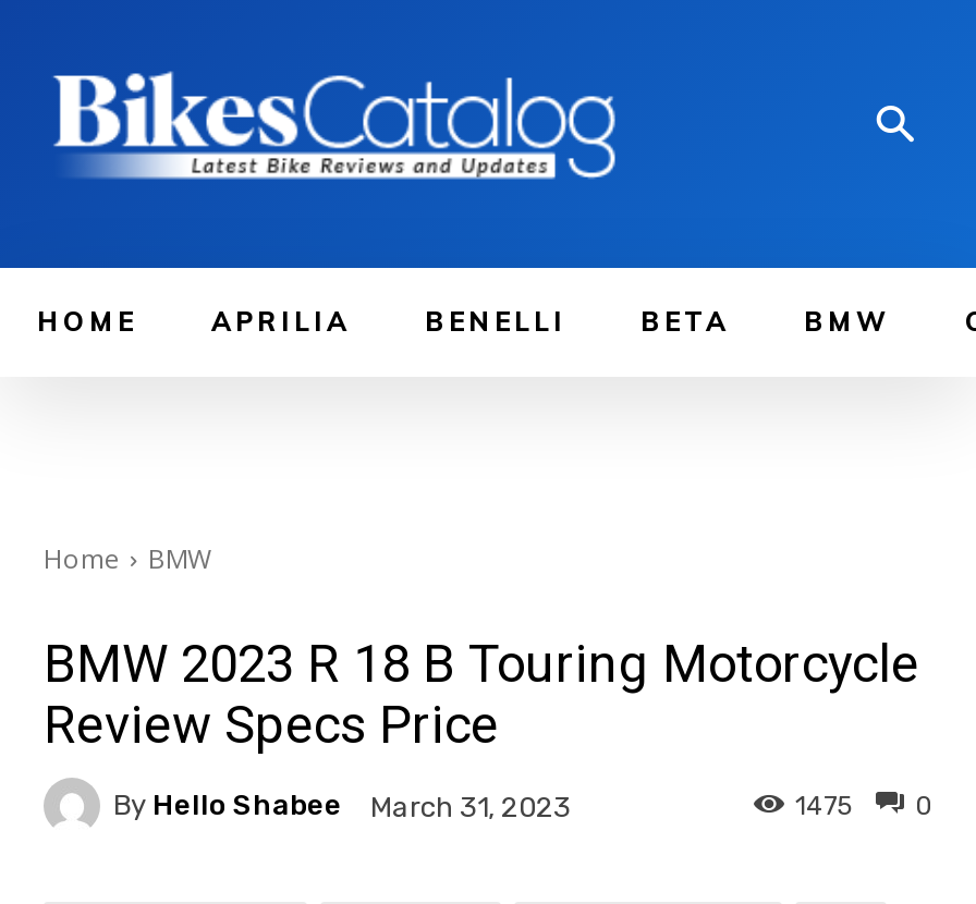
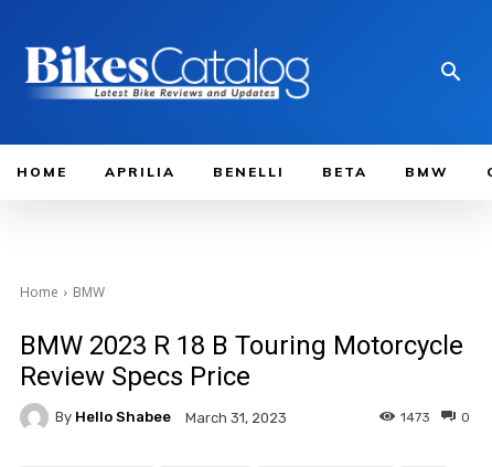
[795,790,932,821] 1475 0 -> [400,409,470,425] 1473 0

